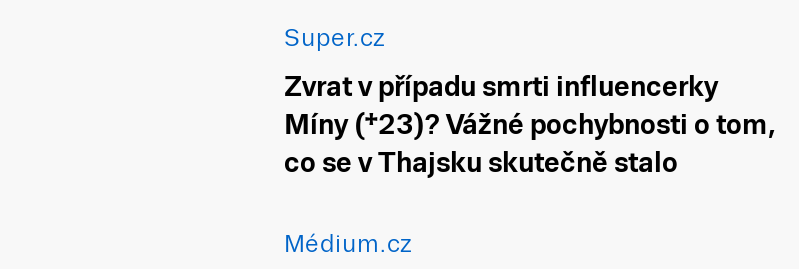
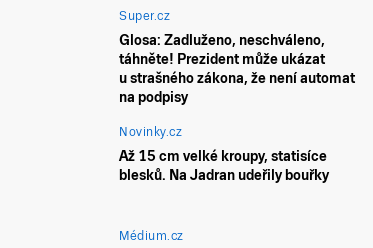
[284,70,776,178] Zvrat v případu smrti influencerky | Míny (†23)? Vážné pochybnosti o tom, | co se v Thajsku skutečně stalo -> [119,32,355,183] Glosa: Zadluženo, neschváleno, | táhněte! Prezident může ukázat | u strašného zákona, že není automat | na podpisy | Novinky.cz | Až 15 cm velké kroupy, statisíce | blesků. Na Jadran udeřily bouřky

